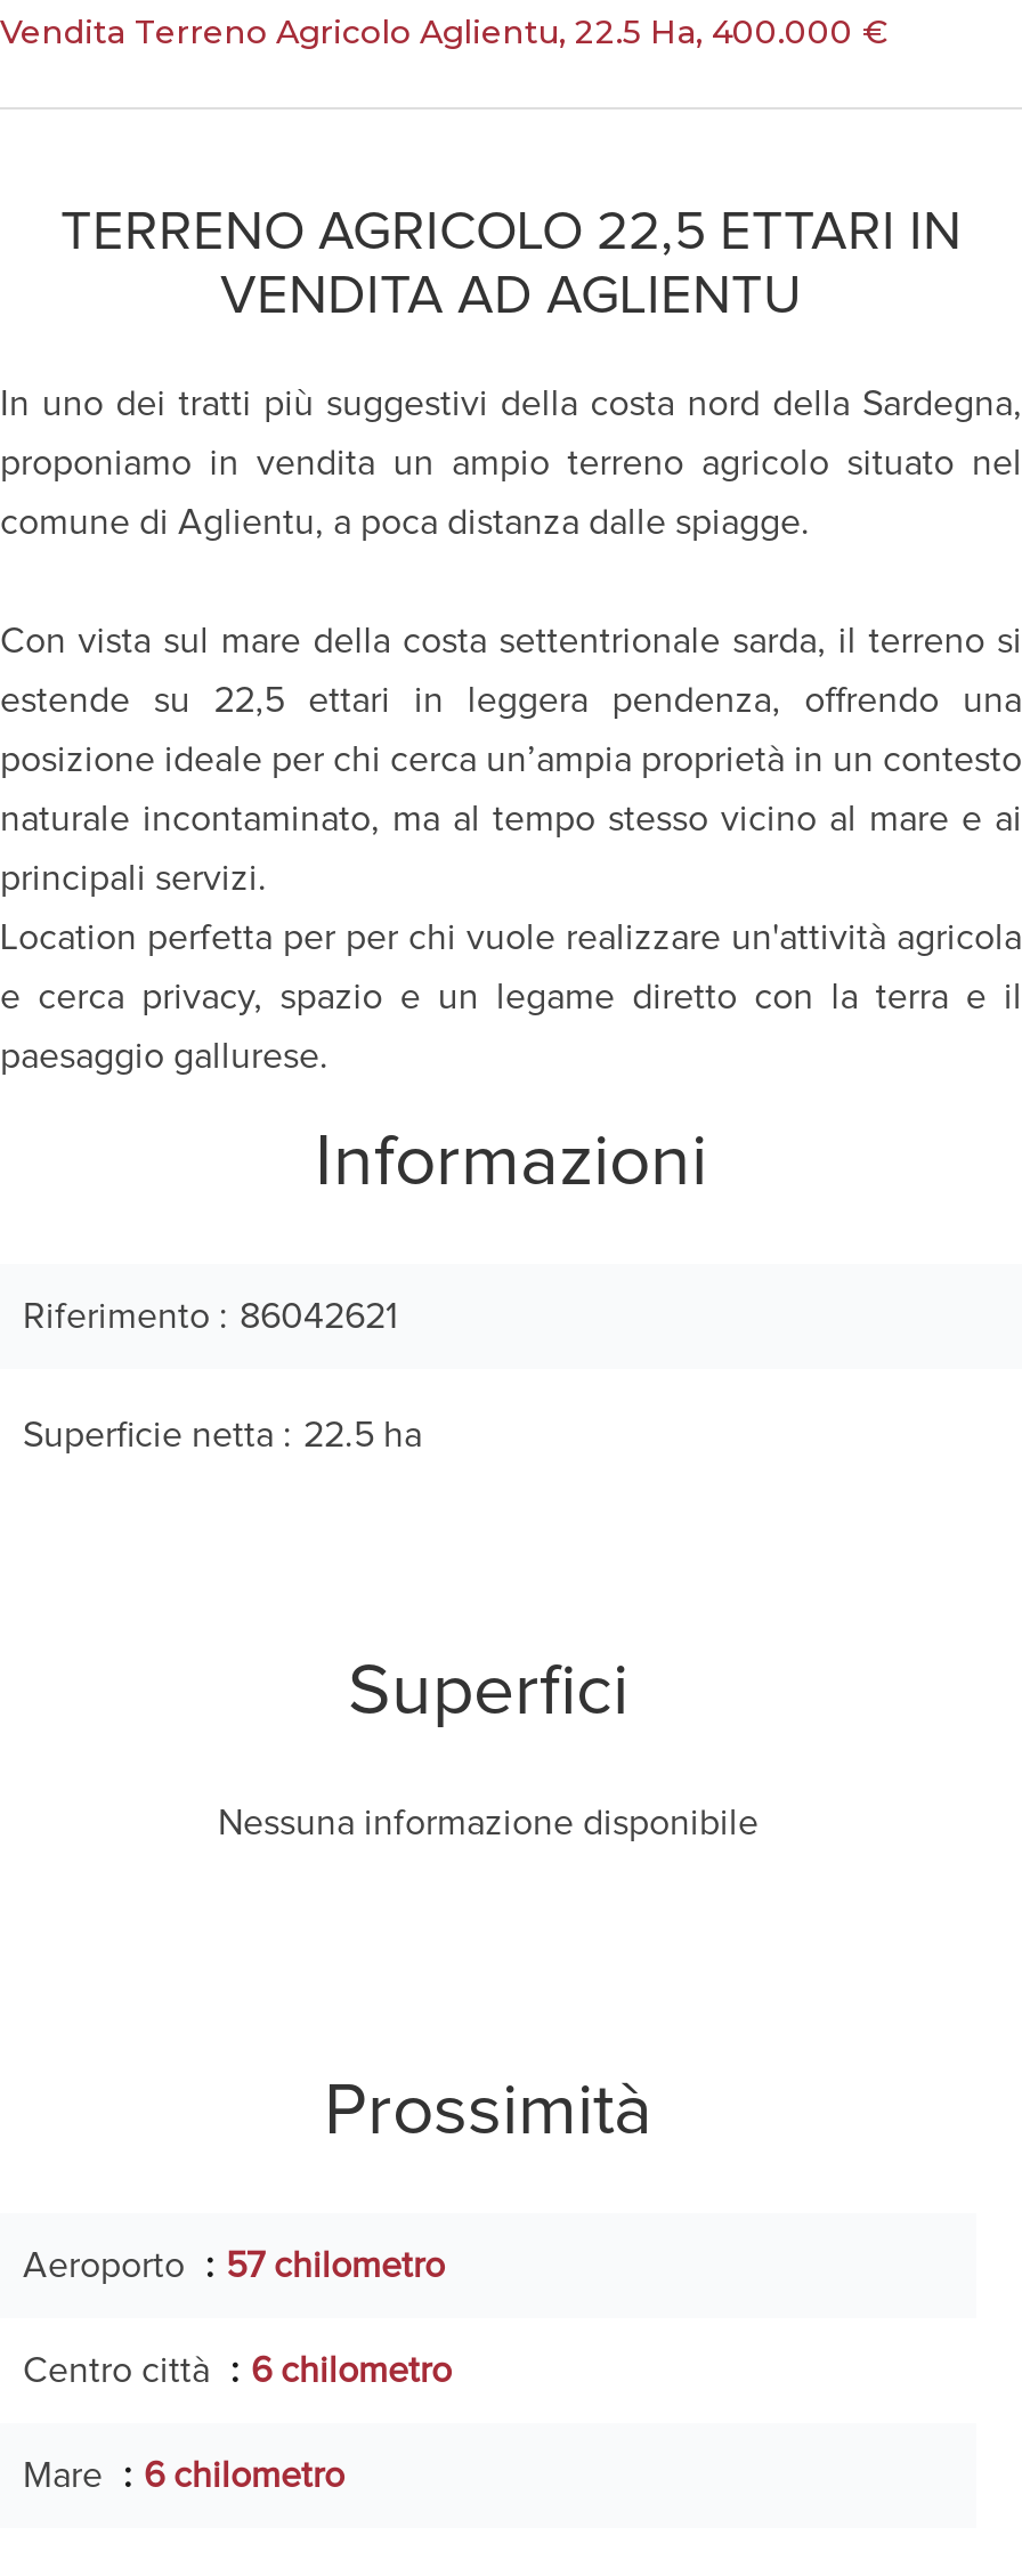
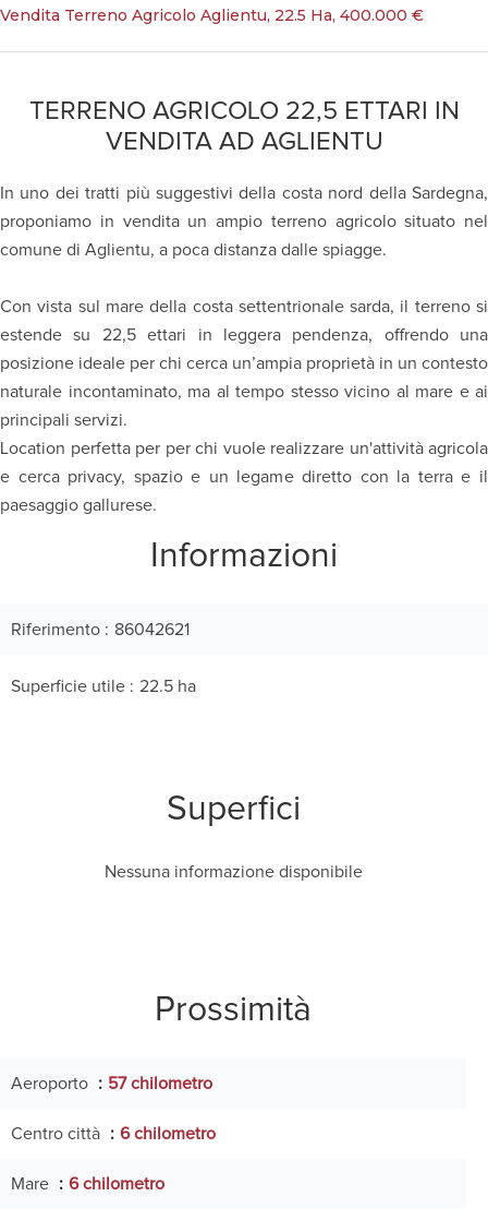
[23,1417,422,1453] Superficie netta 22.5 ha -> [11,678,196,695] Superficie utile 22.5 ha

